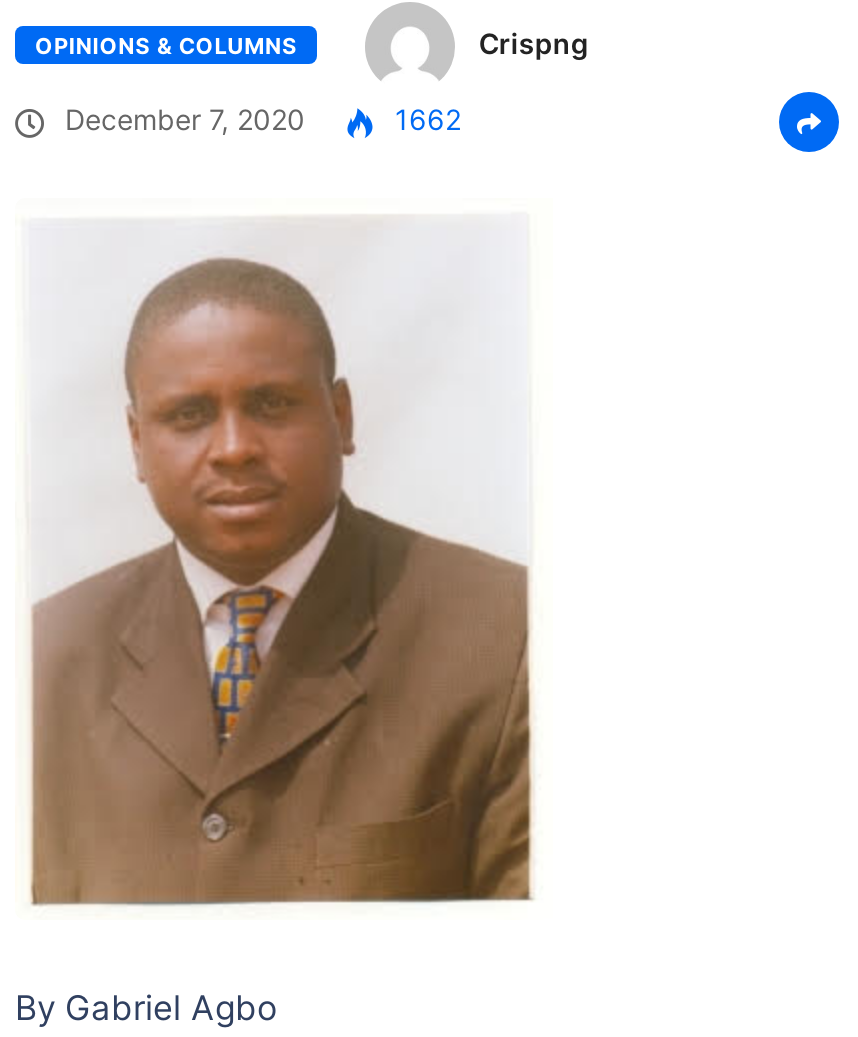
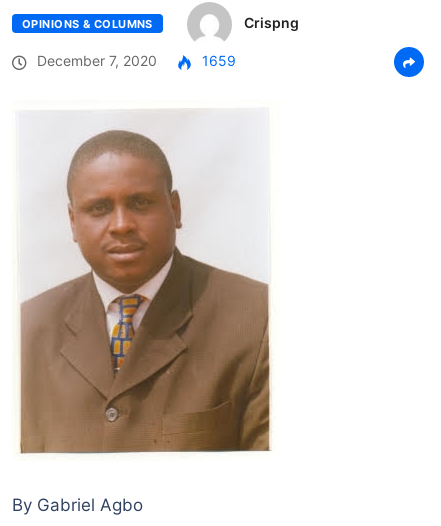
[387,102,461,136] 1662 -> [198,52,236,69] 1659

